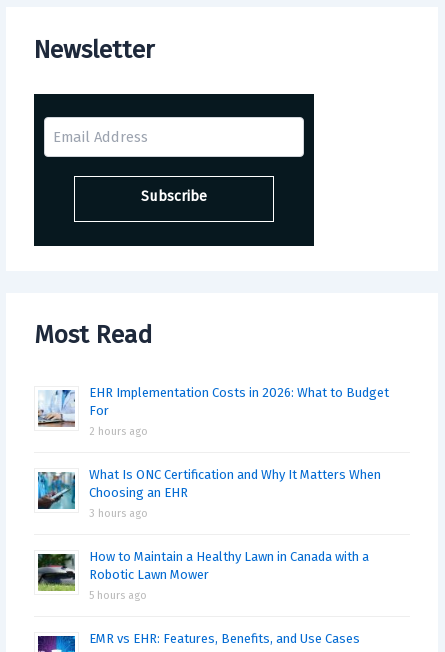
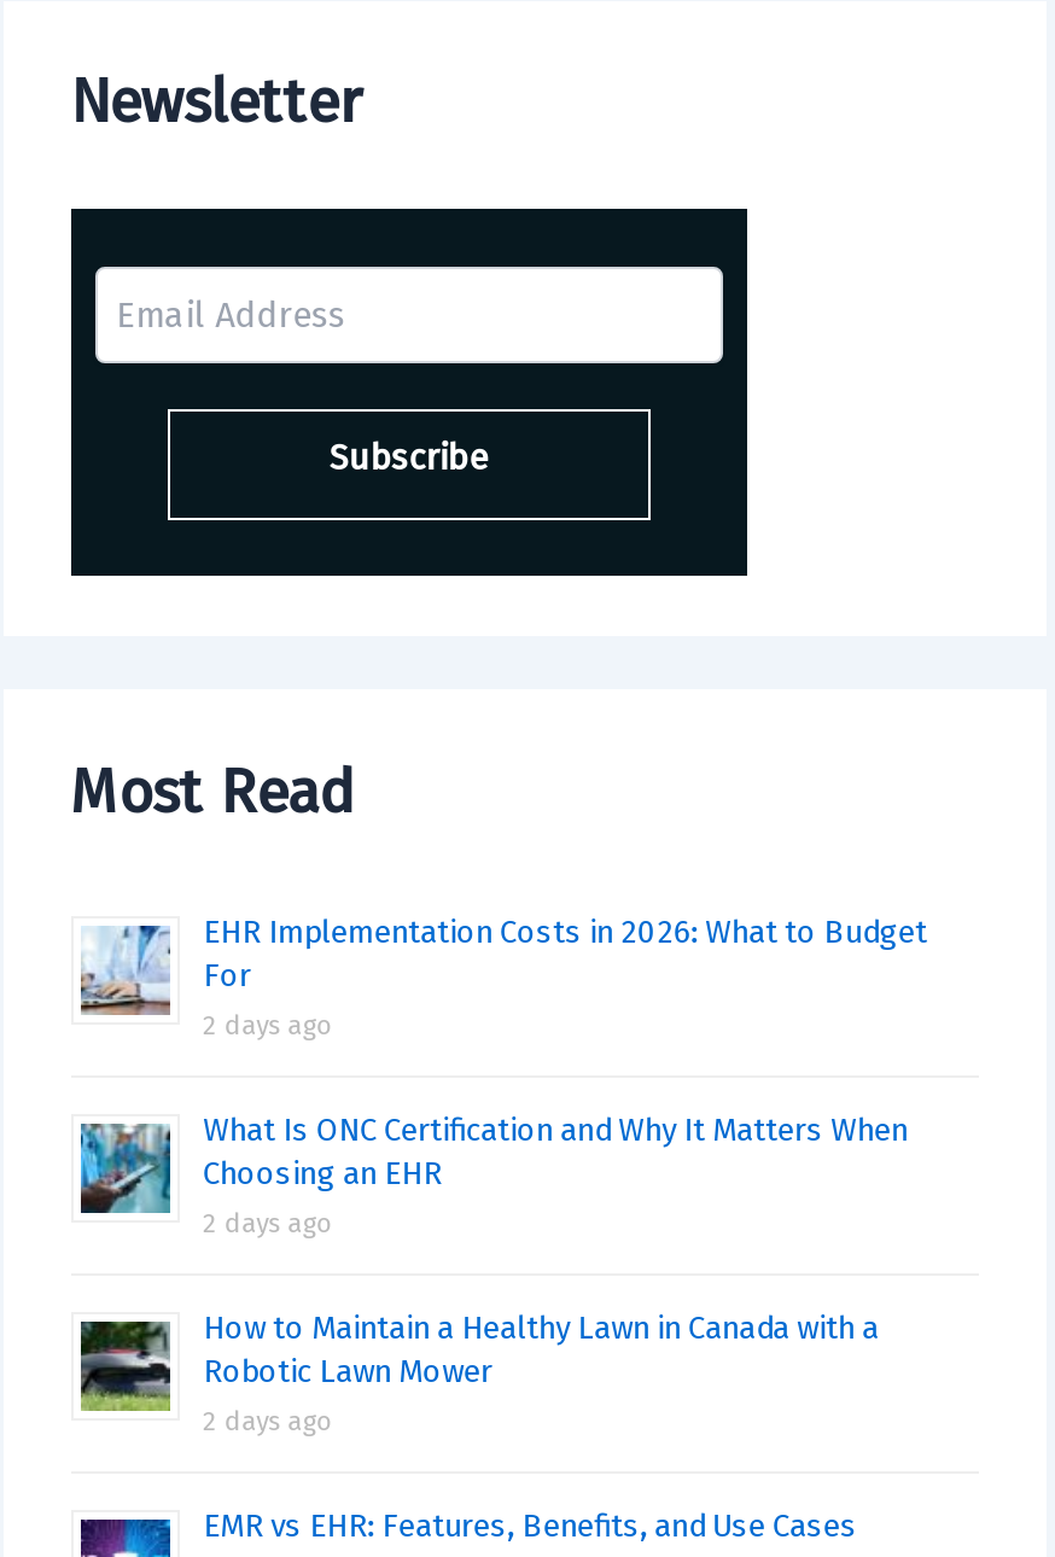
[89,425,148,438] 2 hours ago -> [203,1009,333,1041] 2 days ago
[89,507,148,520] 3 hours ago -> [203,1207,333,1239] 2 days ago
[89,589,147,602] 5 hours ago -> [203,1405,333,1437] 2 days ago

